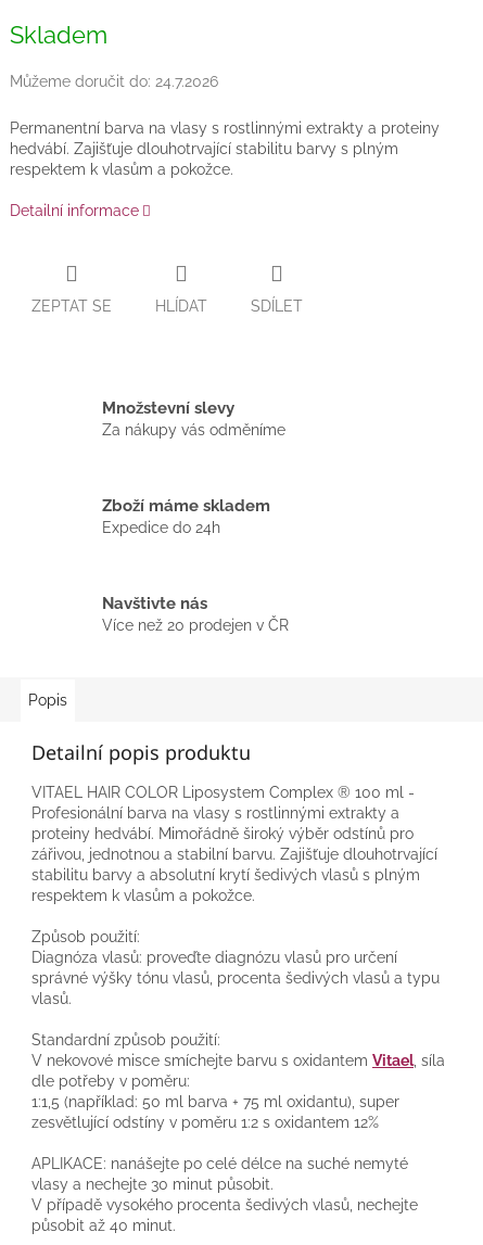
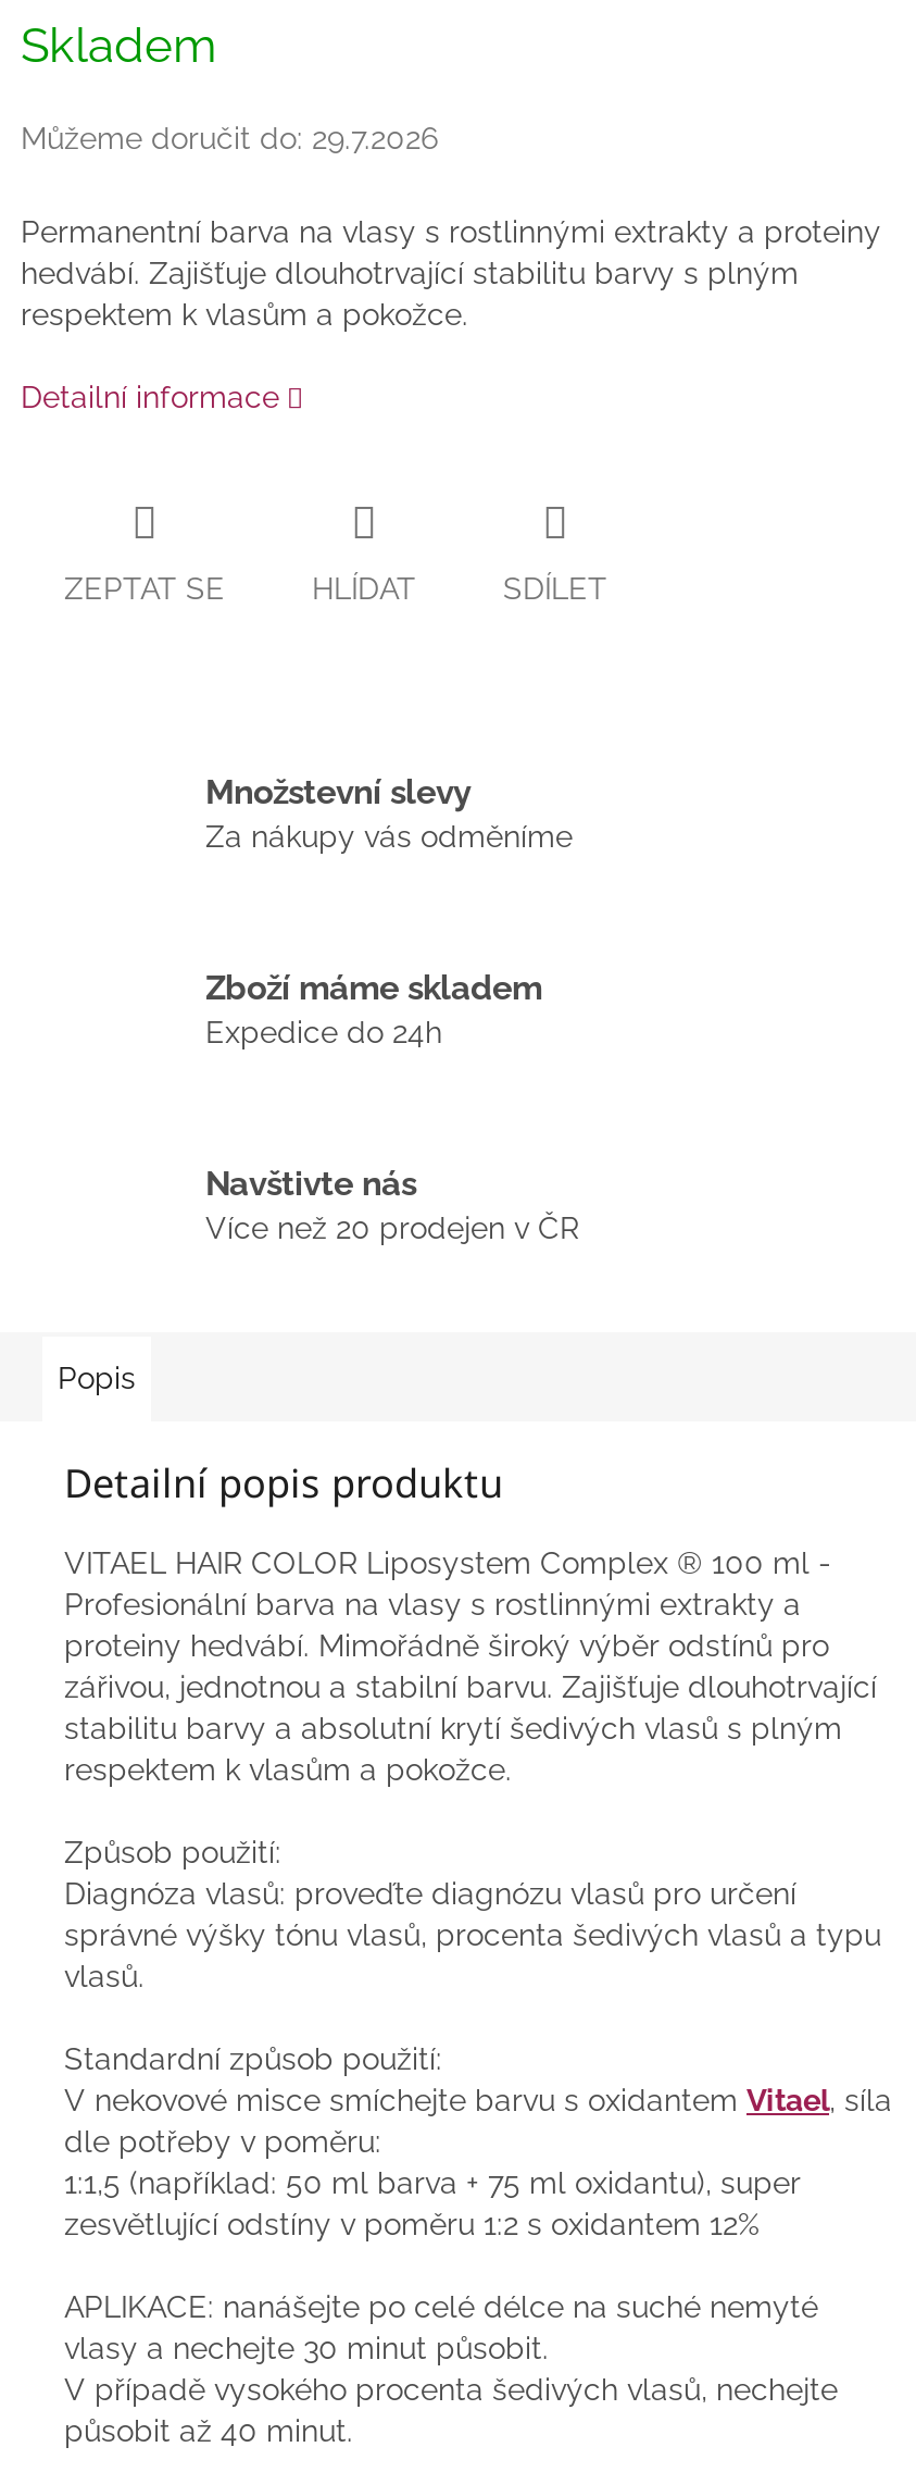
[10,73,218,91] Můžeme doručit do: 24.7.2026 -> [21,122,438,156] Můžeme doručit do: 29.7.2026

